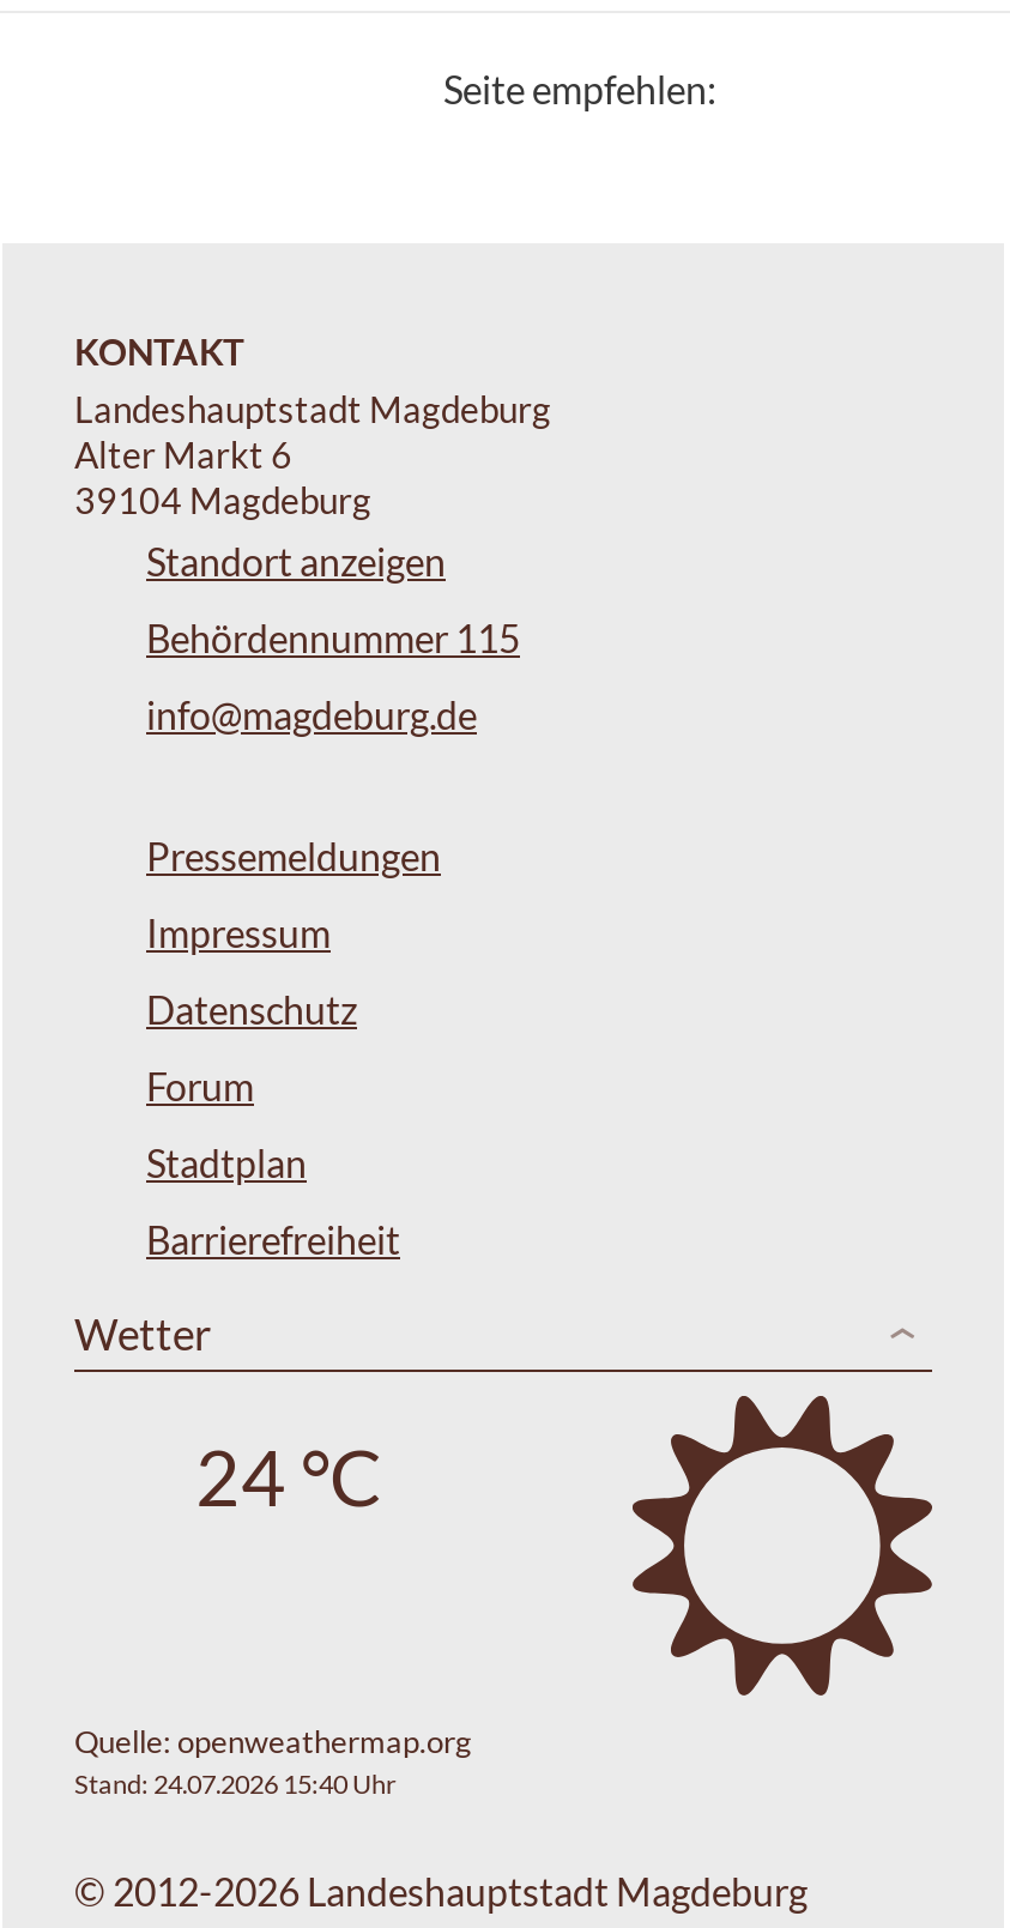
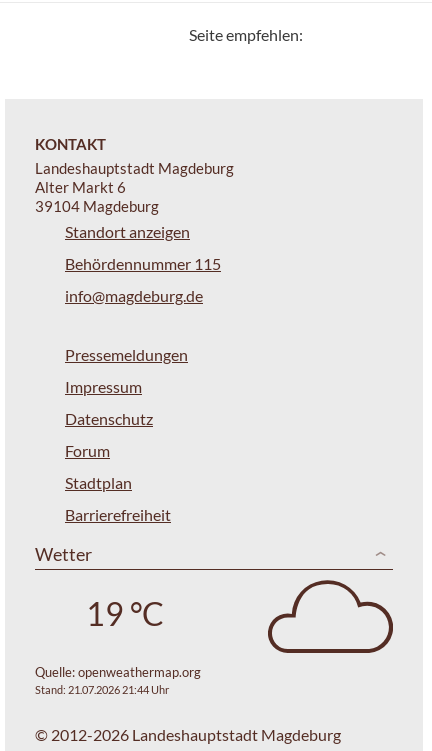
[630,1394,935,1693] [image] -> [267,579,394,654] [image]
[195,1428,382,1522] 24 °C -> [85,593,163,632] 19 °C
[74,1767,395,1798] Stand: 24.07.2026 15:40 Uhr -> [35,683,169,696] Stand: 21.07.2026 21:44 Uhr

